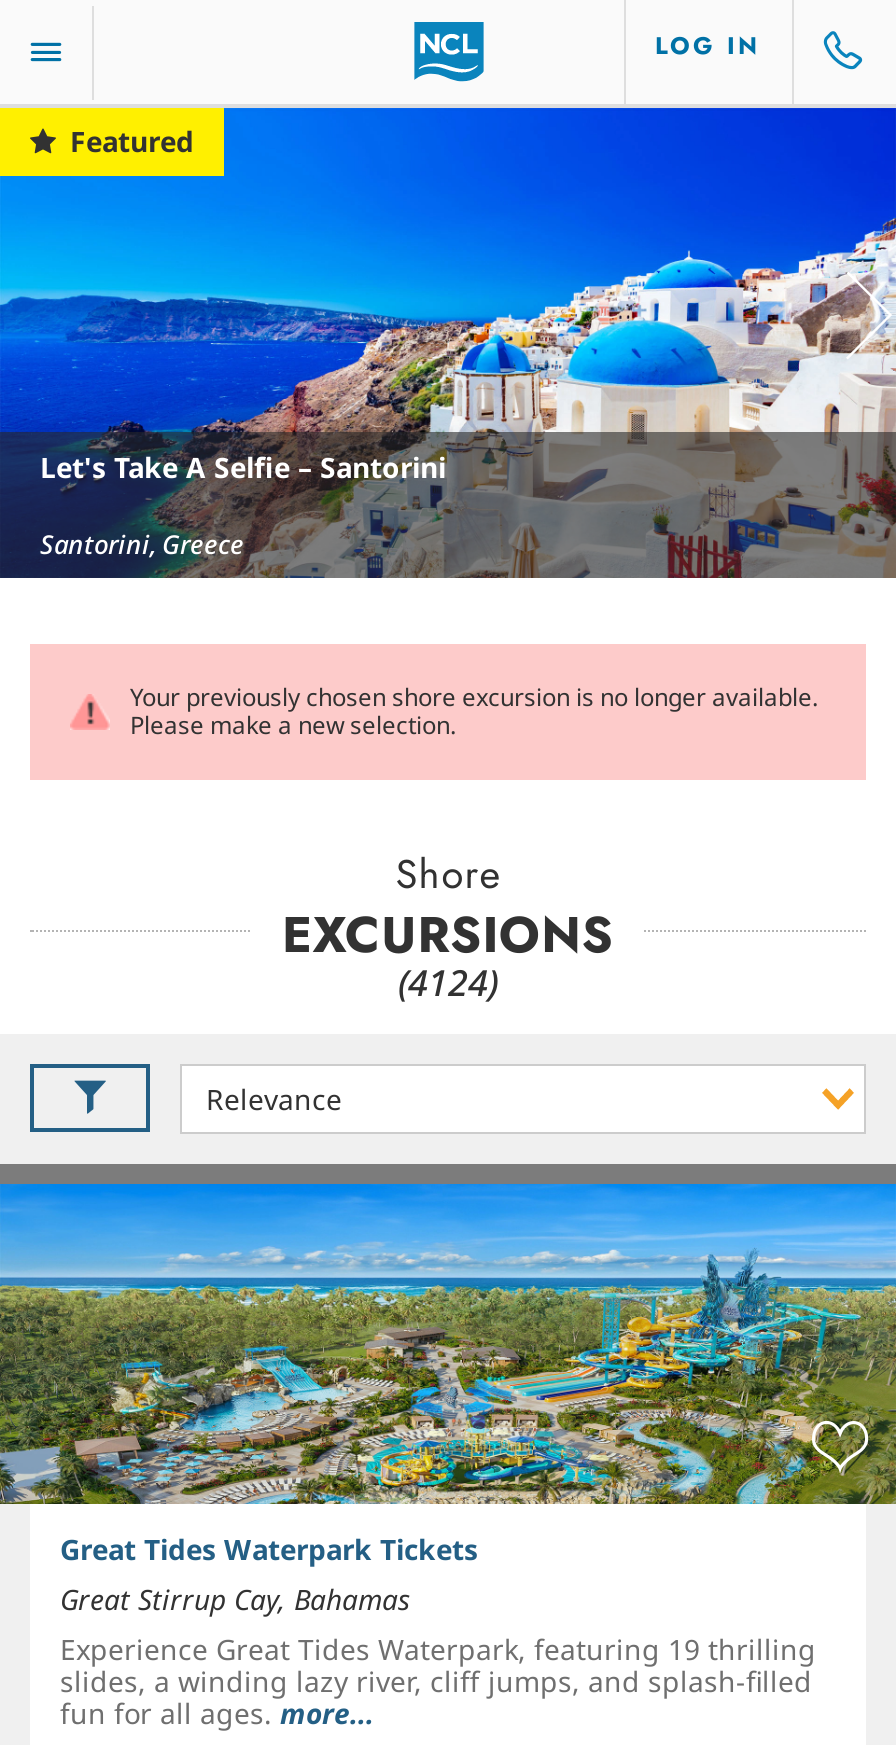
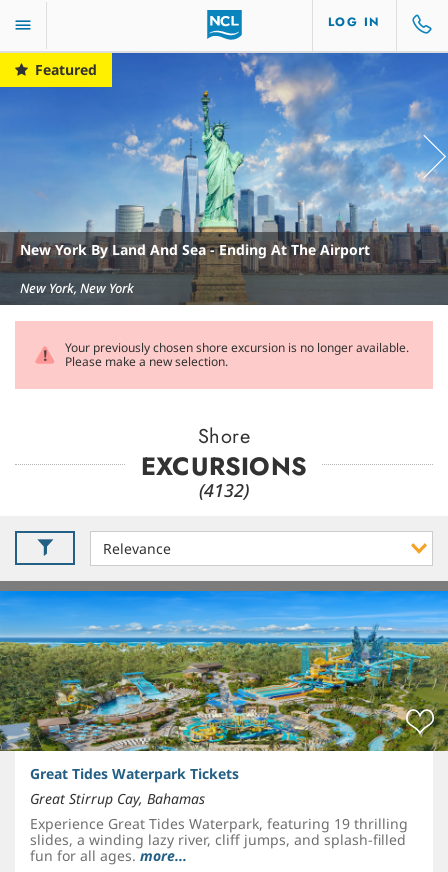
[6,106,890,612] [image] | Let's Take A Selfie – Santorini -> [3,52,445,306] [image] | New York By Land And Sea - Ending At The Airport
[40,526,244,562] Santorini, Greece -> [20,279,134,297] New York, New York
[398,958,498,1006] (4124) -> [199,478,249,502] (4132)

